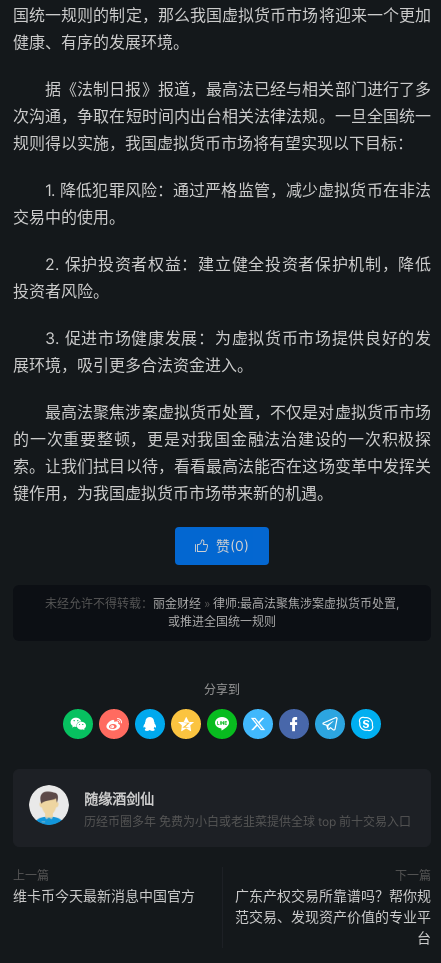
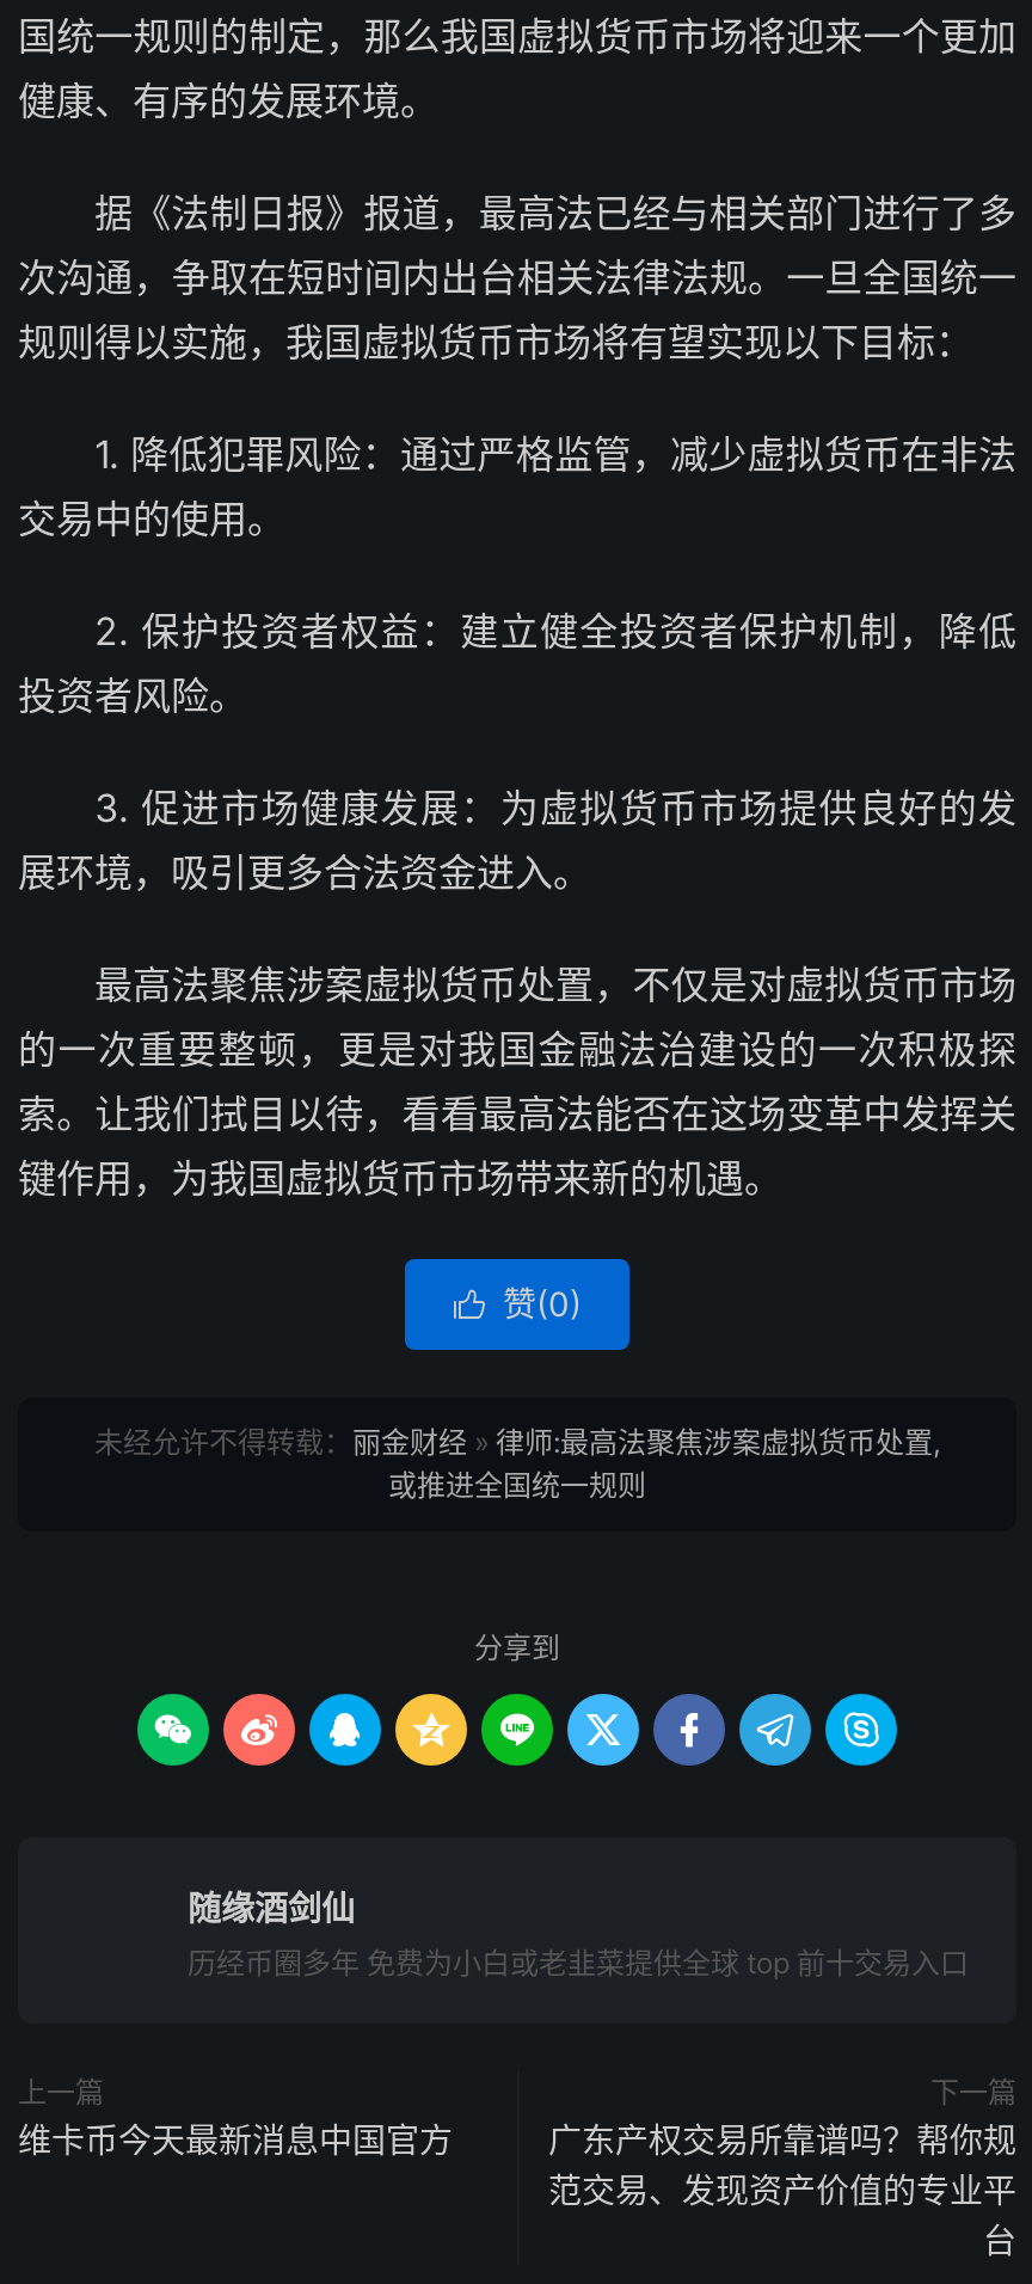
[28,784,70,826] [image] -> none

